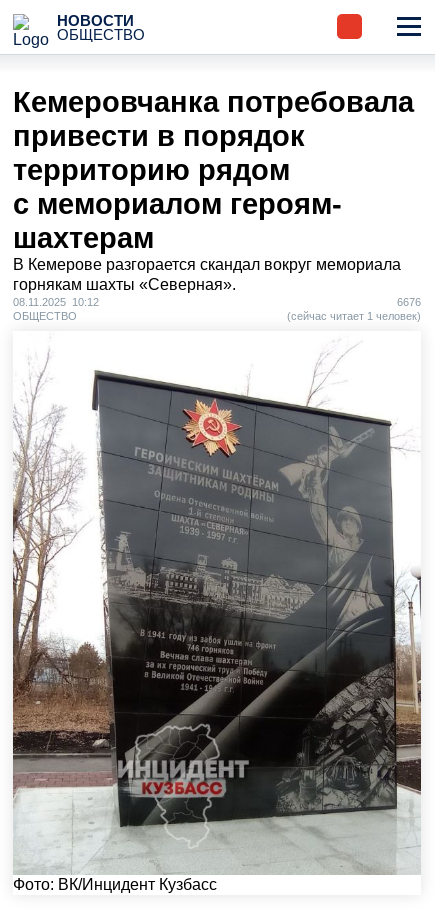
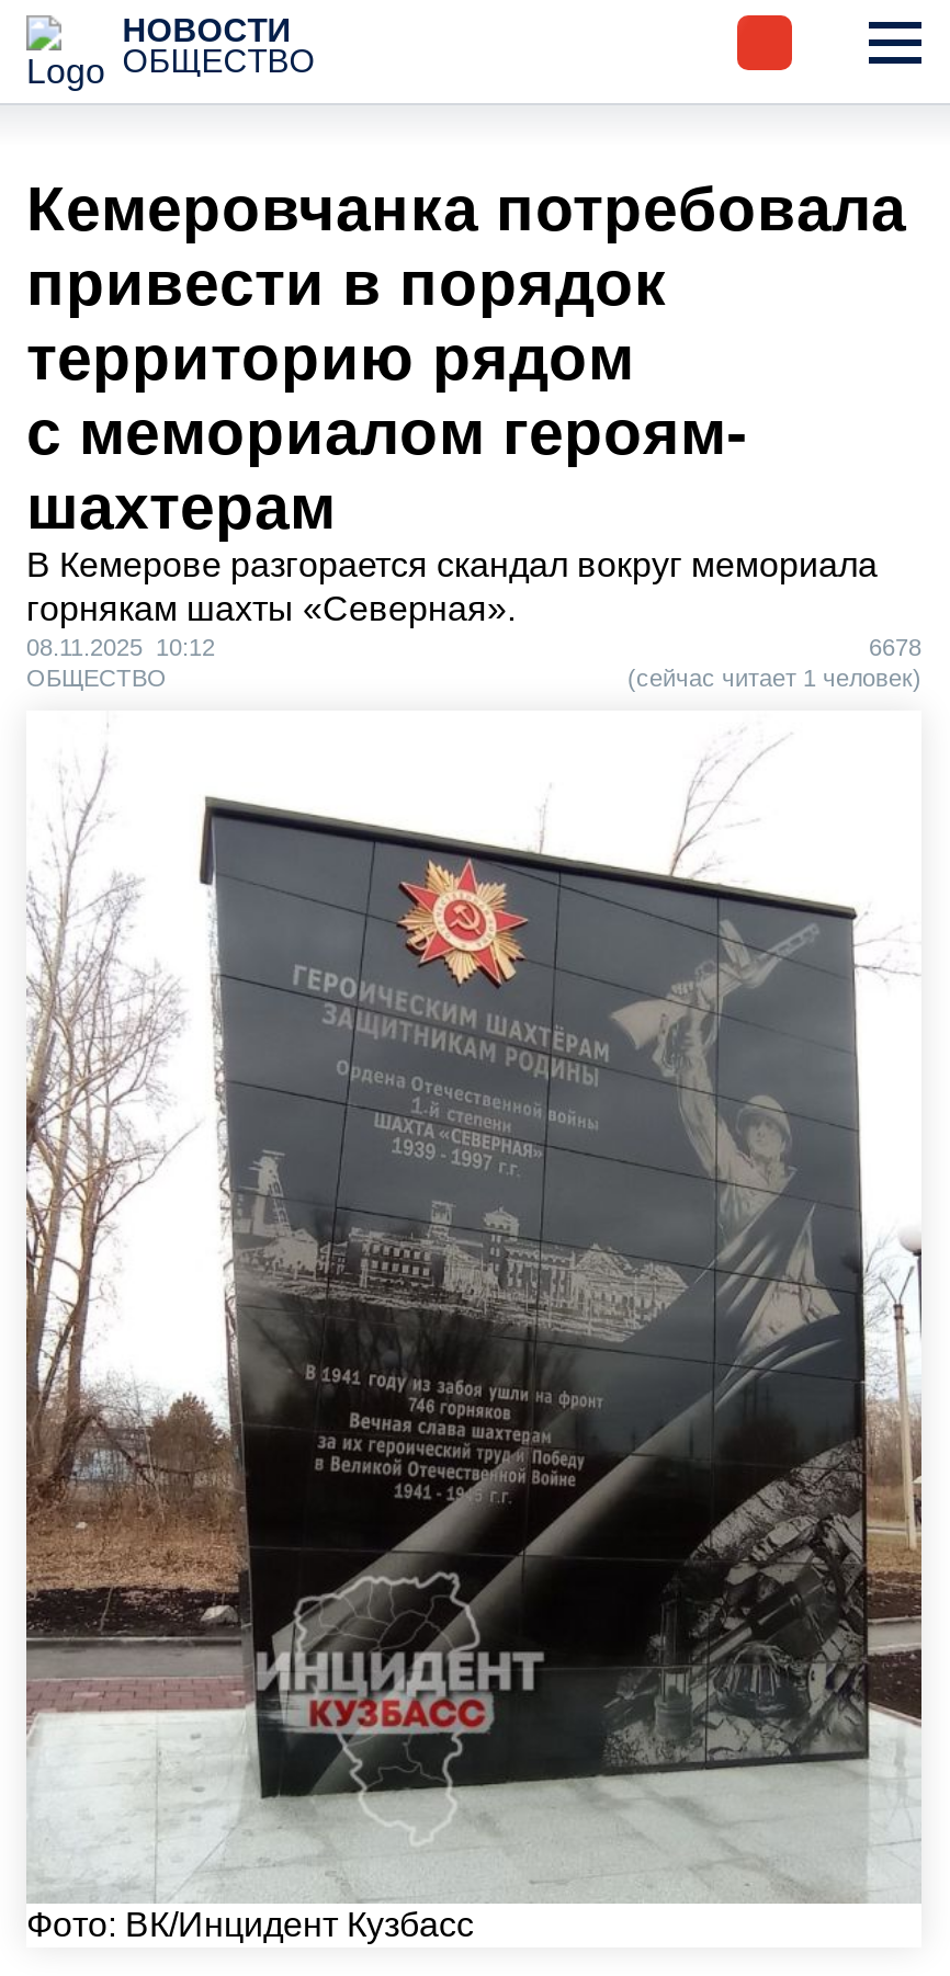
[397,296,421,308] 6676 -> [869,634,921,660] 6678

